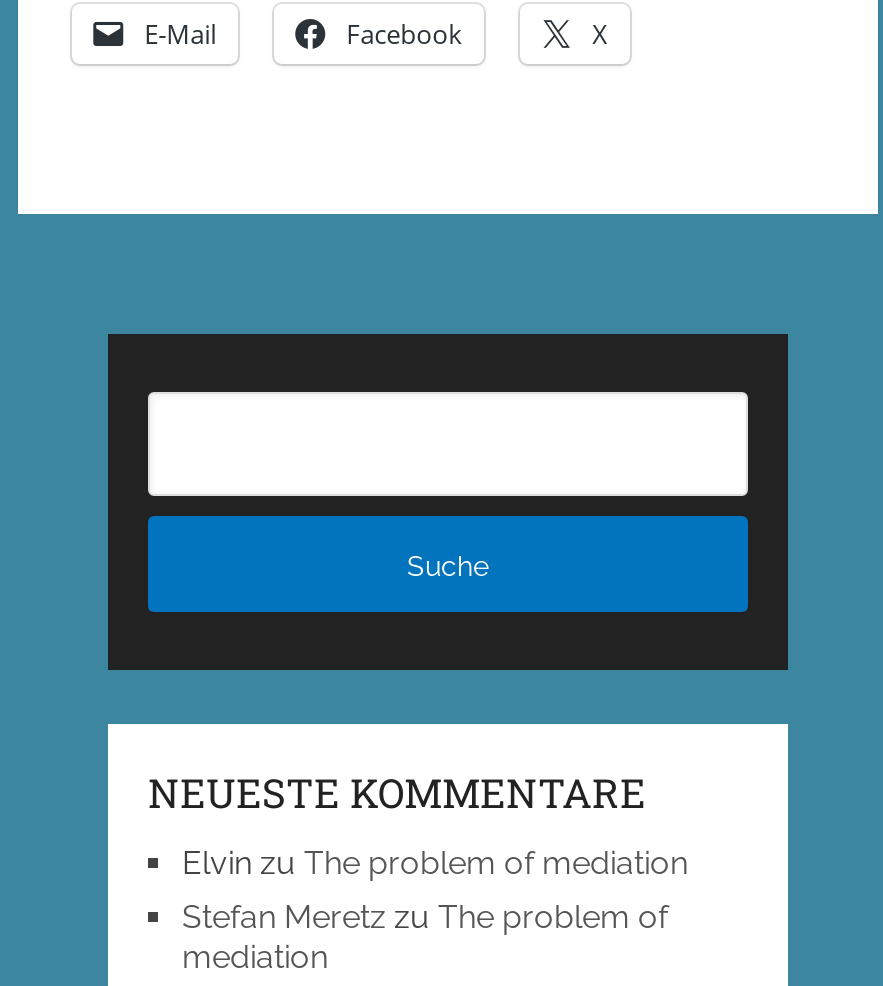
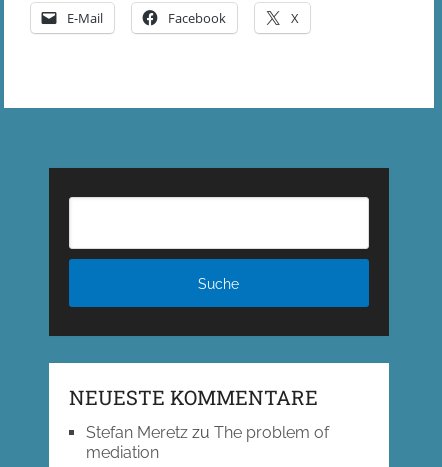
[182,845,688,883] Elvin zu The problem of mediation -> none

